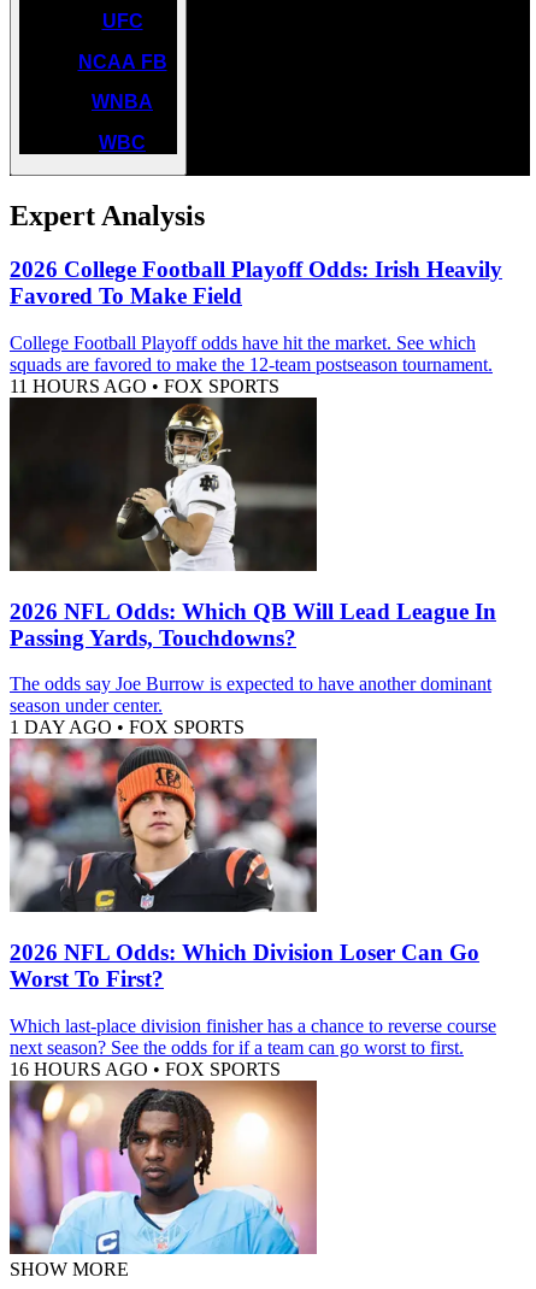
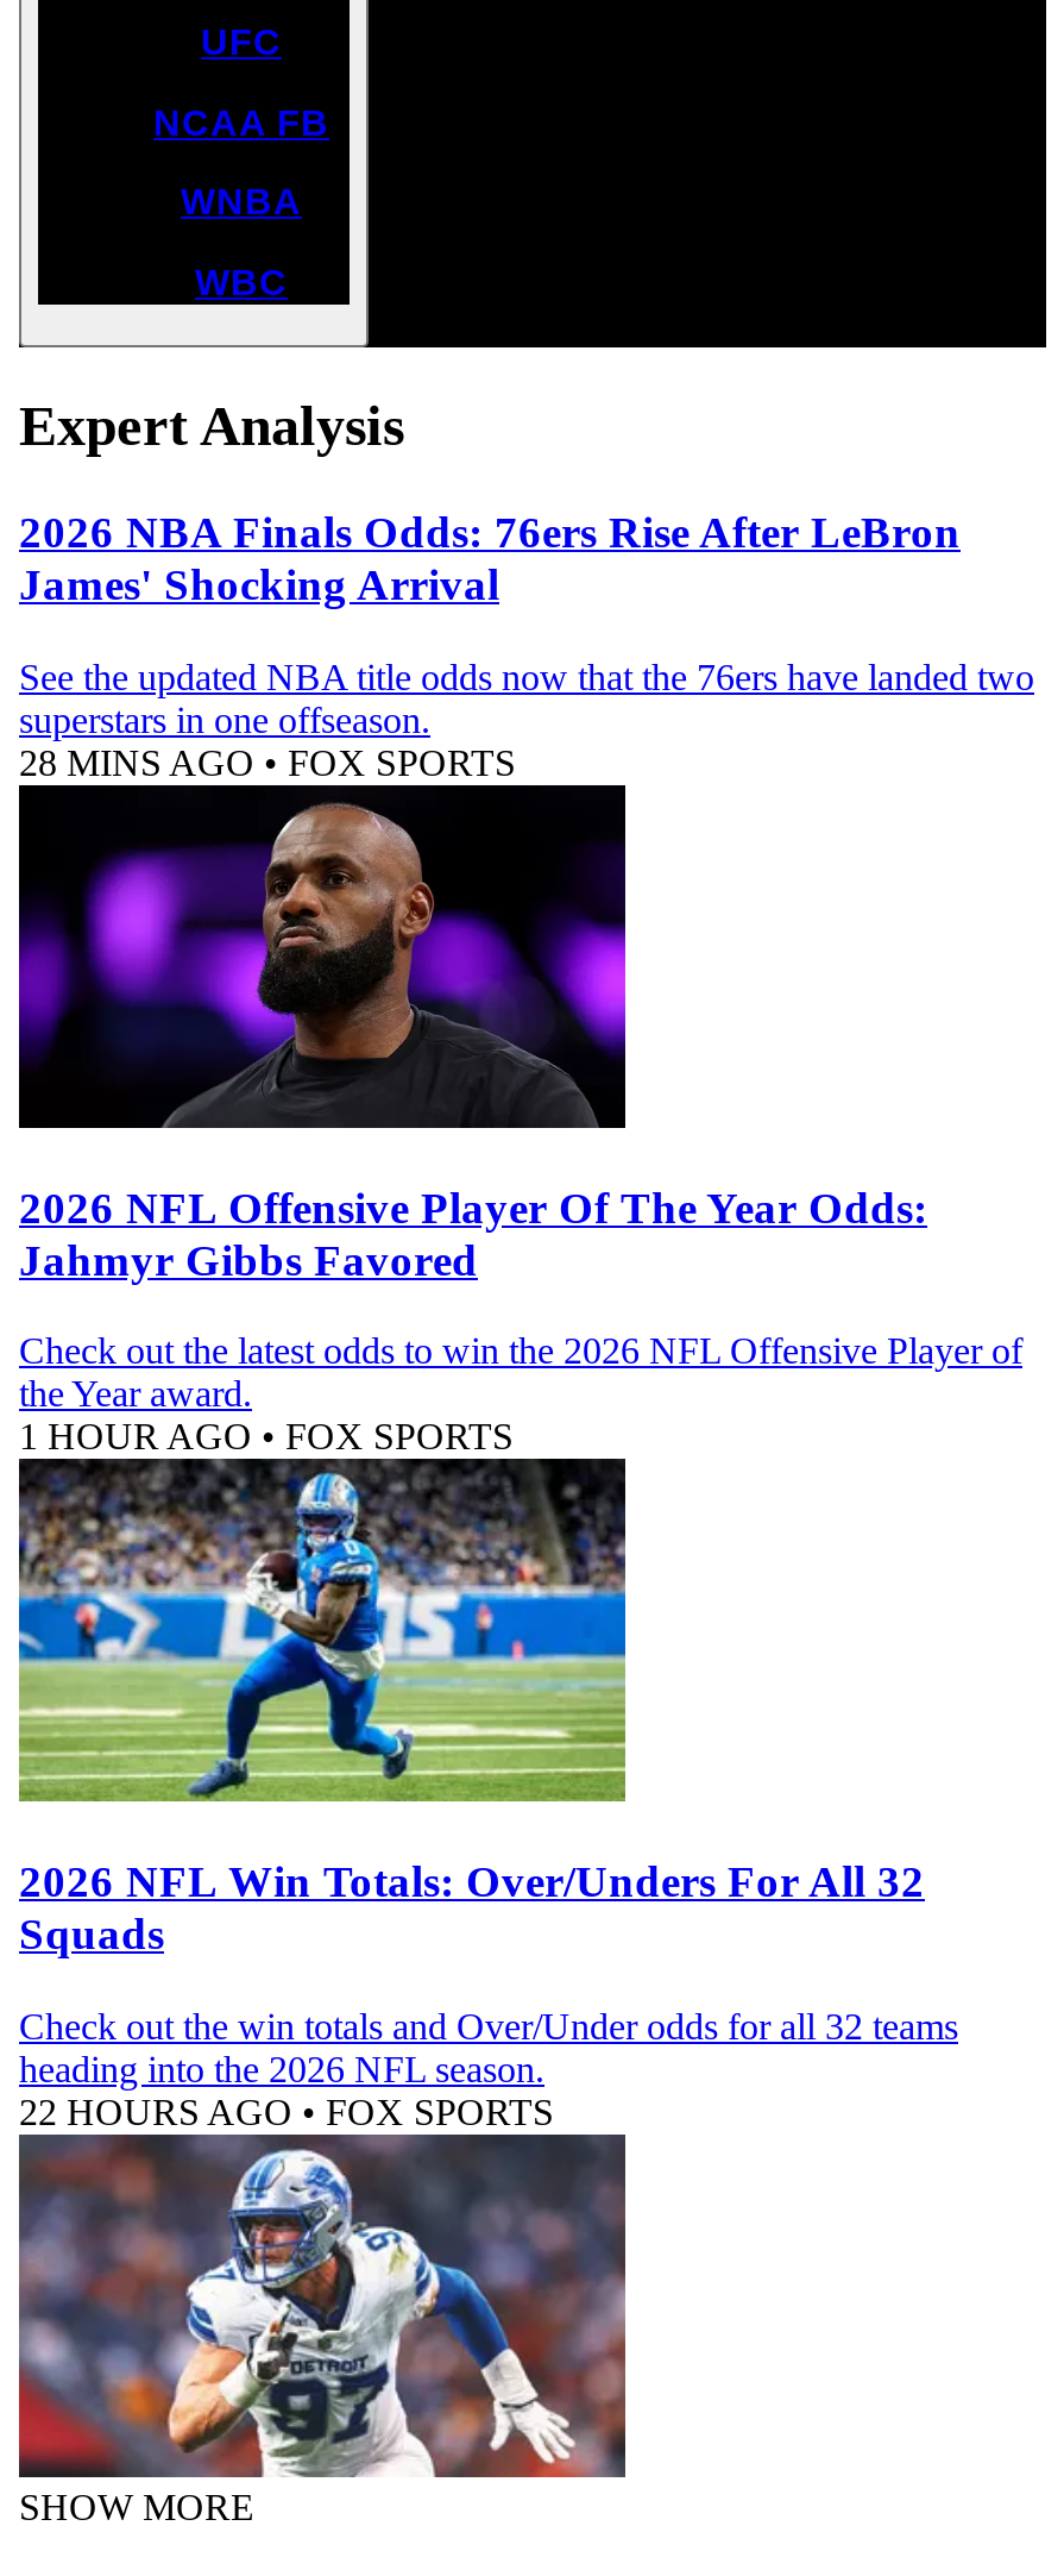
[10,257,502,309] 2026 College Football Playoff Odds: Irish Heavily | Favored To Make Field -> [19,507,961,610] 2026 NBA Finals Odds: 76ers Rise After LeBron | James' Shocking Arrival
[10,332,493,396] College Football Playoff odds have hit the market. See which | squads are favored to make the 12-team postseason tournament. | 11 HOURS AGO • FOX SPORTS -> [19,657,1034,783] See the updated NBA title odds now that the 76ers have landed two | superstars in one offseason. | 28 MINS AGO • FOX SPORTS
[8,405,496,650] [image] | 2026 NFL Odds: Which QB Will Lead League In | Passing Yards, Touchdowns? -> [17,800,927,1284] [image] | 2026 NFL Offensive Player Of The Year Odds: | Jahmyr Gibbs Favored
[8,674,491,913] [image] | The odds say Joe Burrow is expected to have another dominant | season under center. | 1 DAY AGO • FOX SPORTS -> [17,1331,1022,1804] [image] | Check out the latest odds to win the 2026 NFL Offensive Player of | the Year award. | 1 HOUR AGO • FOX SPORTS
[10,940,479,991] 2026 NFL Odds: Which Division Loser Can Go | Worst To First? -> [19,1856,925,1958] 2026 NFL Win Totals: Over/Unders For All 32 | Squads
[10,1015,496,1079] Which last-place division finisher has a chance to reverse course | next season? See the odds for if a team can go worst to first. | 16 HOURS AGO • FOX SPORTS -> [19,2006,958,2132] Check out the win totals and Over/Under odds for all 32 teams | heading into the 2026 NFL season. | 22 HOURS AGO • FOX SPORTS
[8,1081,318,1255] [image] -> [17,2135,628,2480] [image]

